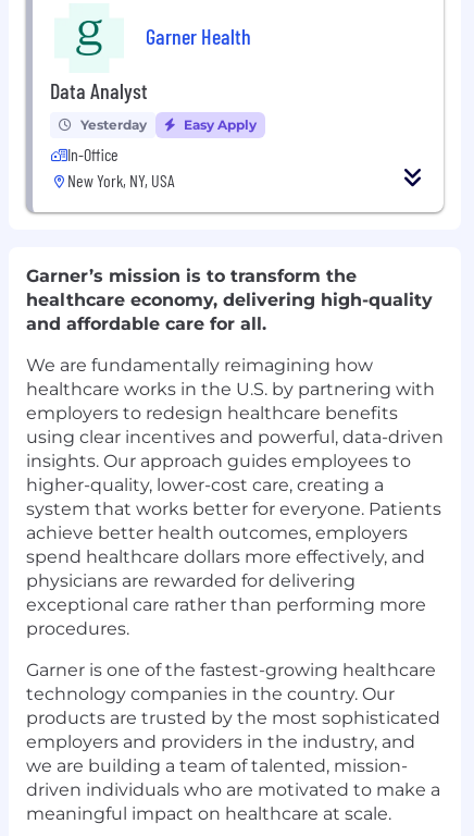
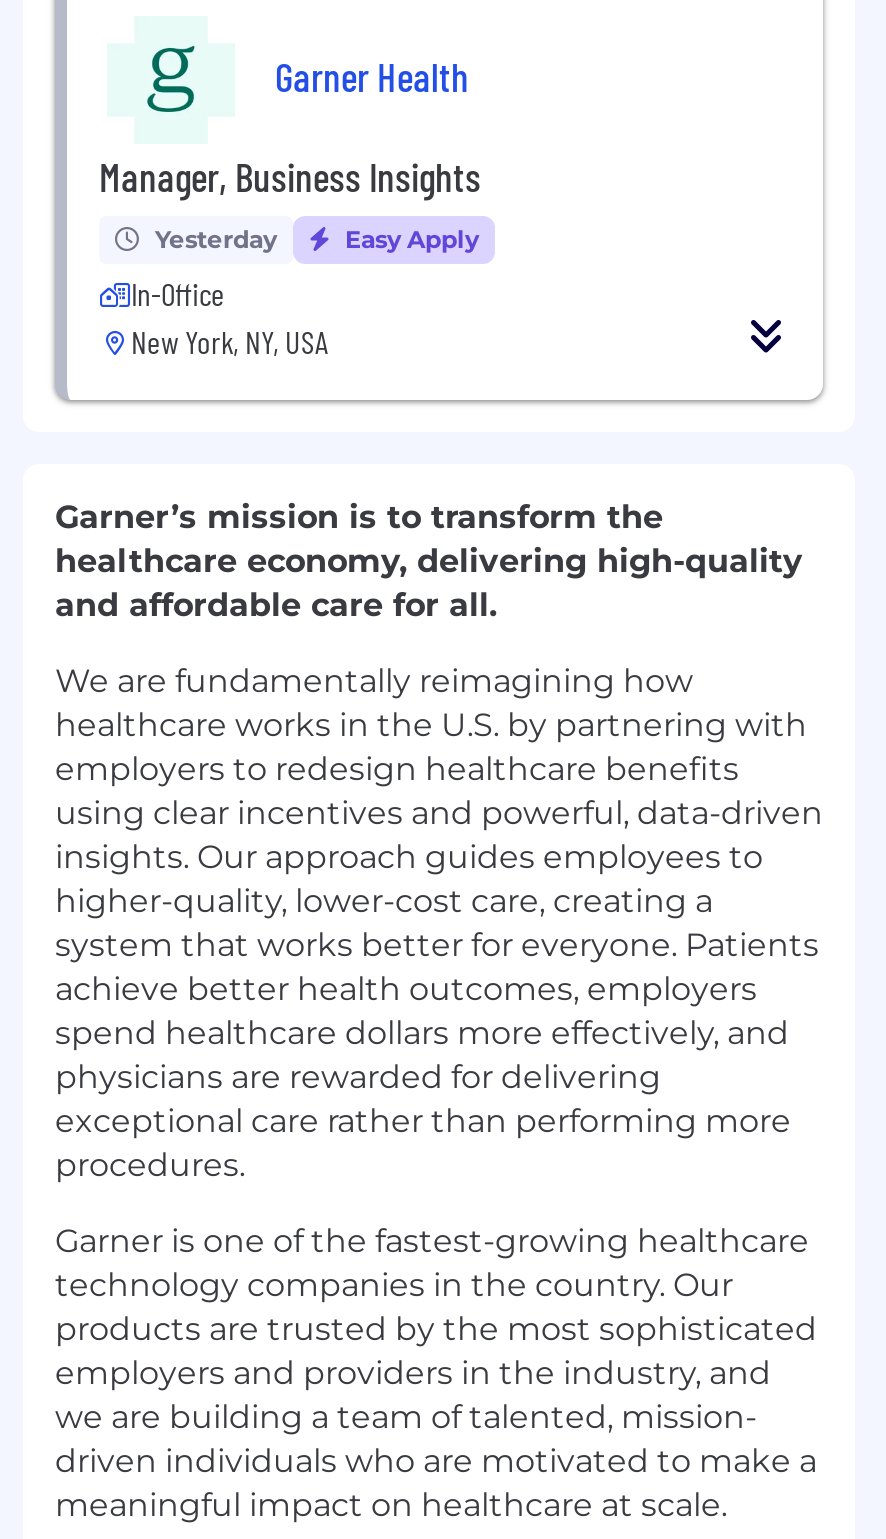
[50,77,148,103] Data Analyst -> [99,151,481,199] Manager, Business Insights

